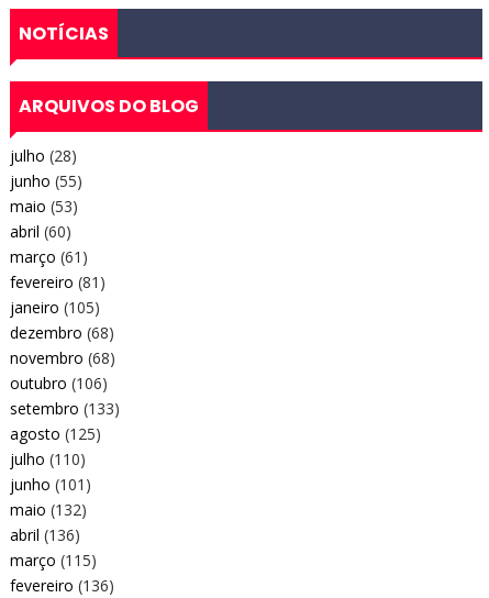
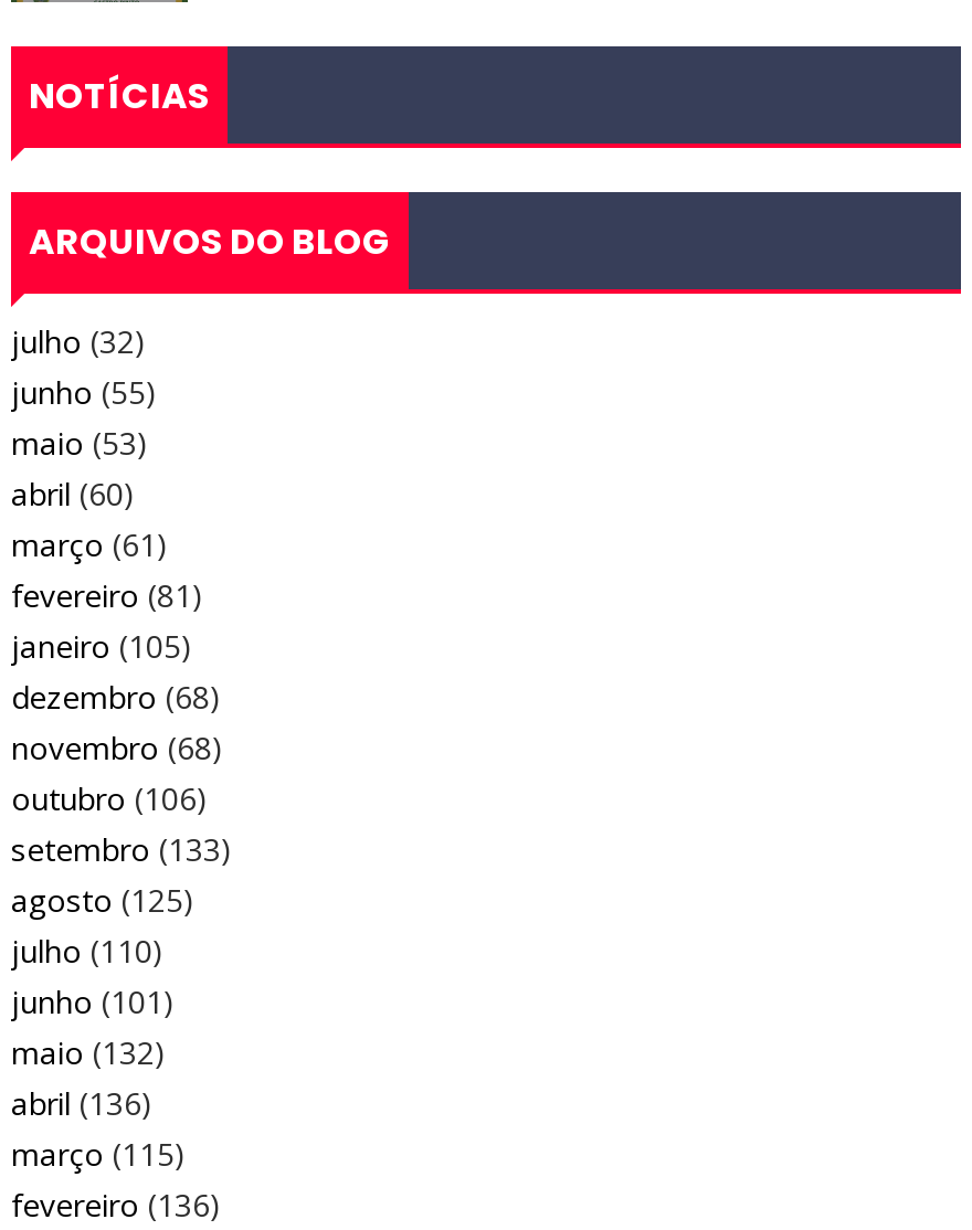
[10,145,77,166] julho (28) -> [11,320,146,361] julho (32)

